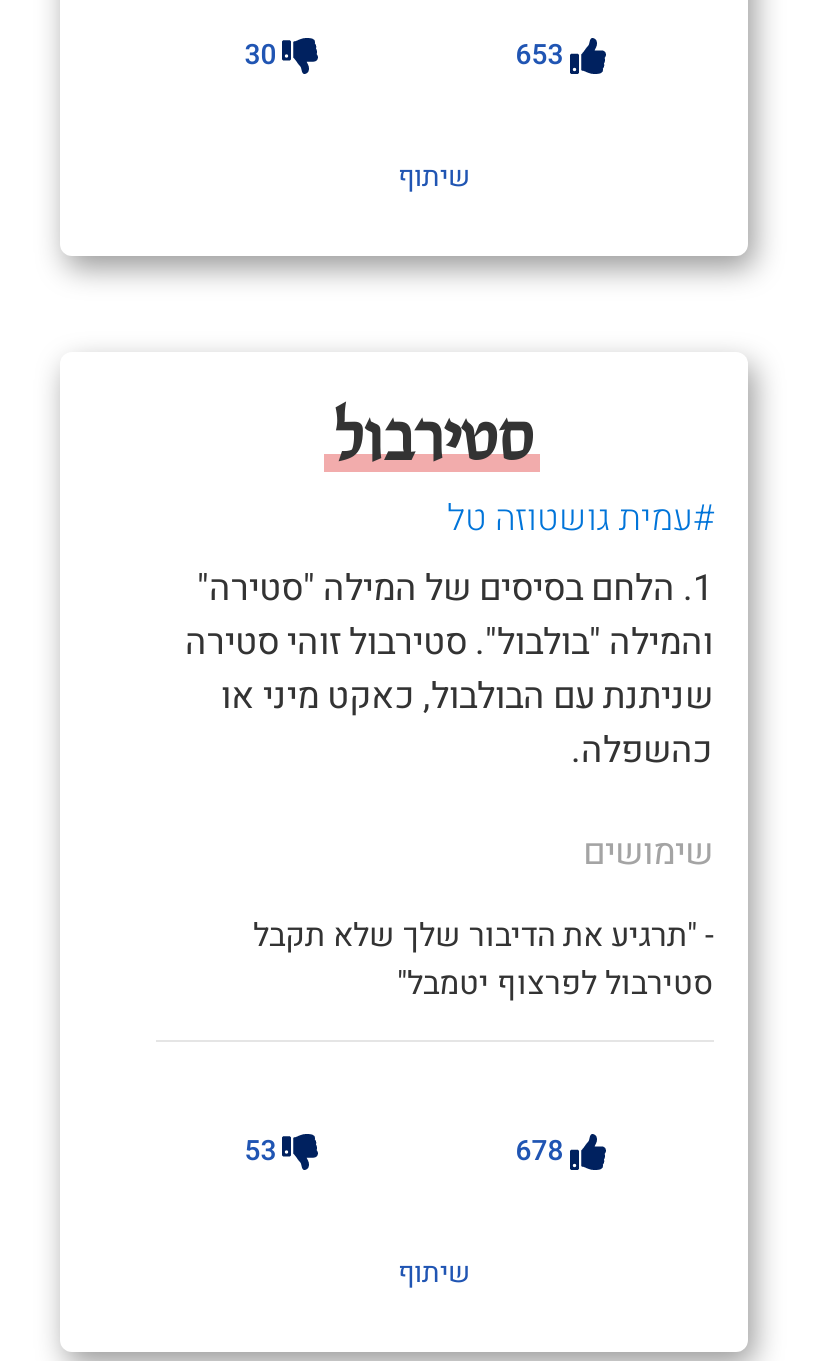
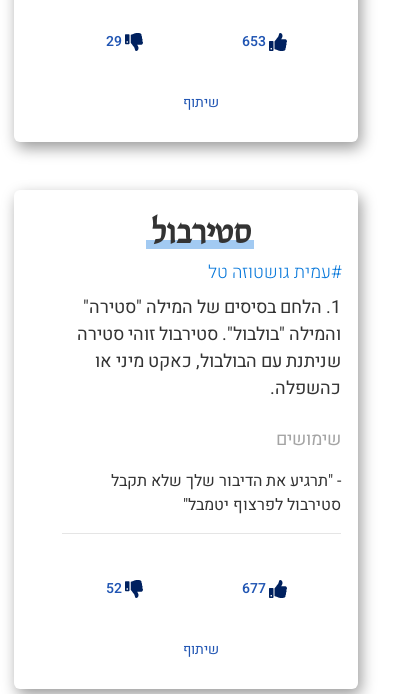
[245,35,277,77] 30 -> [106,31,122,52] 29
[245,1129,277,1171] 53 -> [106,578,122,599] 52
[516,1129,564,1171] 678 -> [242,578,266,599] 677

